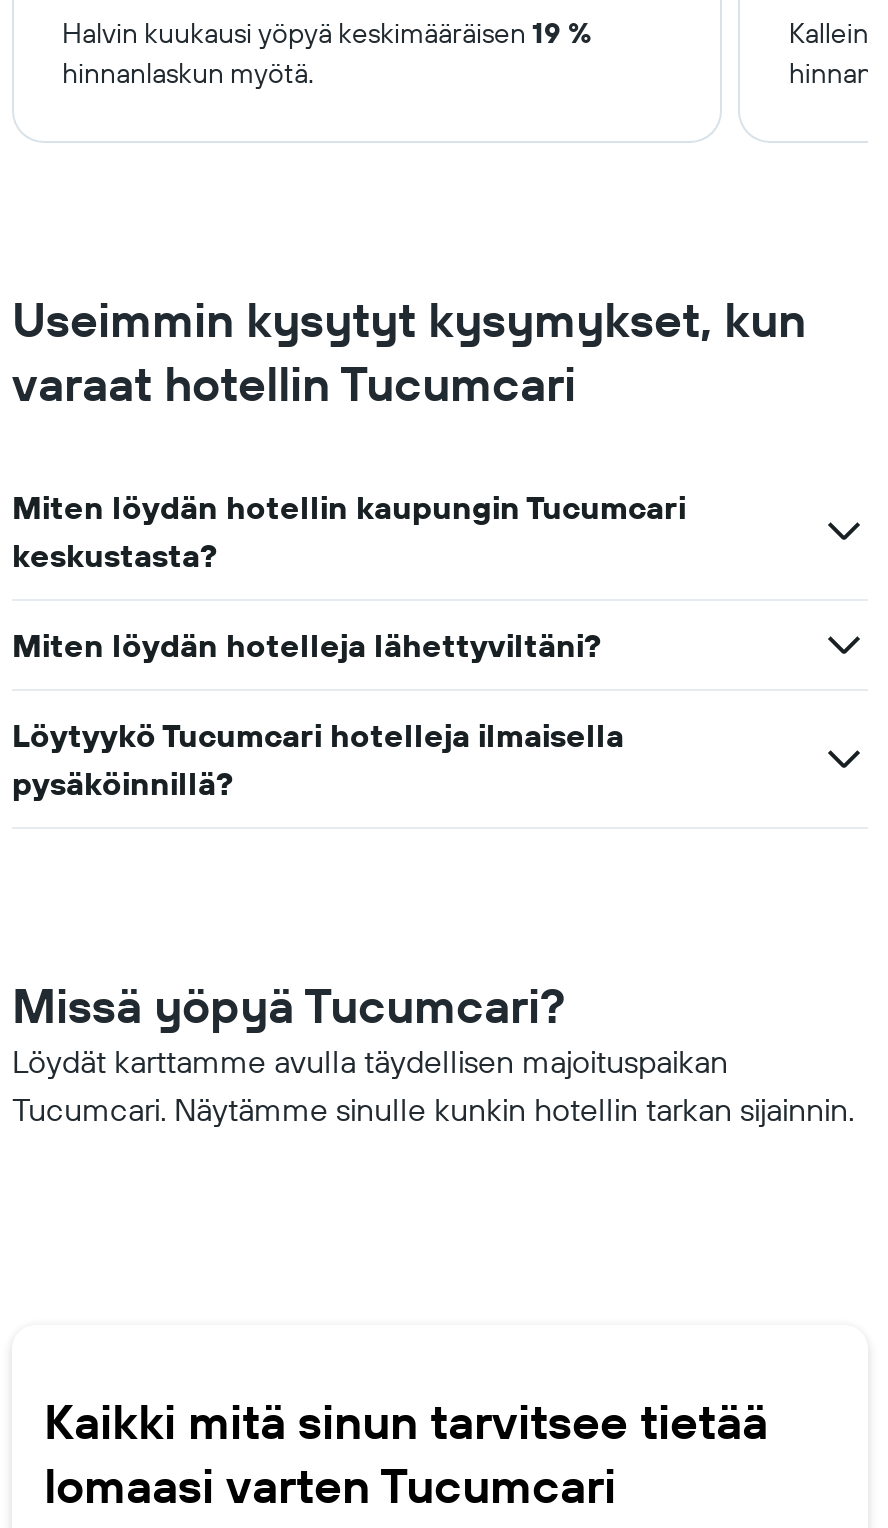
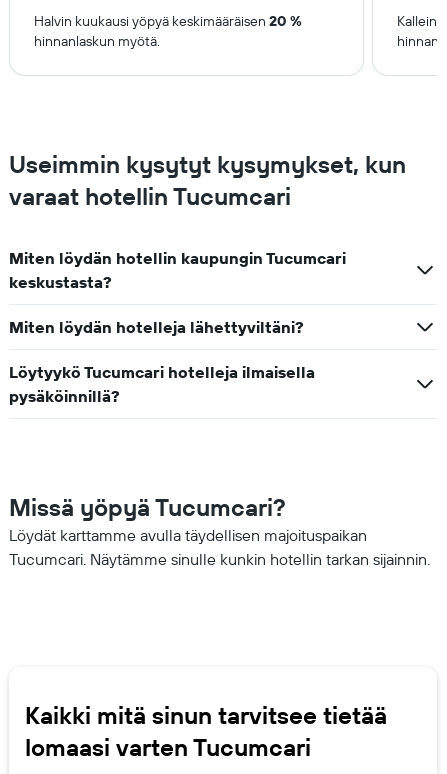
[62,14,592,50] Halvin kuukausi yöpyä keskimääräisen 19 % -> [34,12,302,30] Halvin kuukausi yöpyä keskimääräisen 20 %

